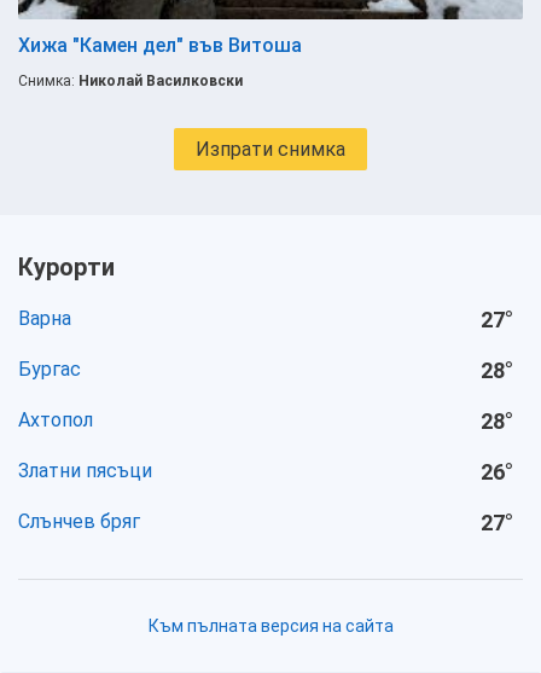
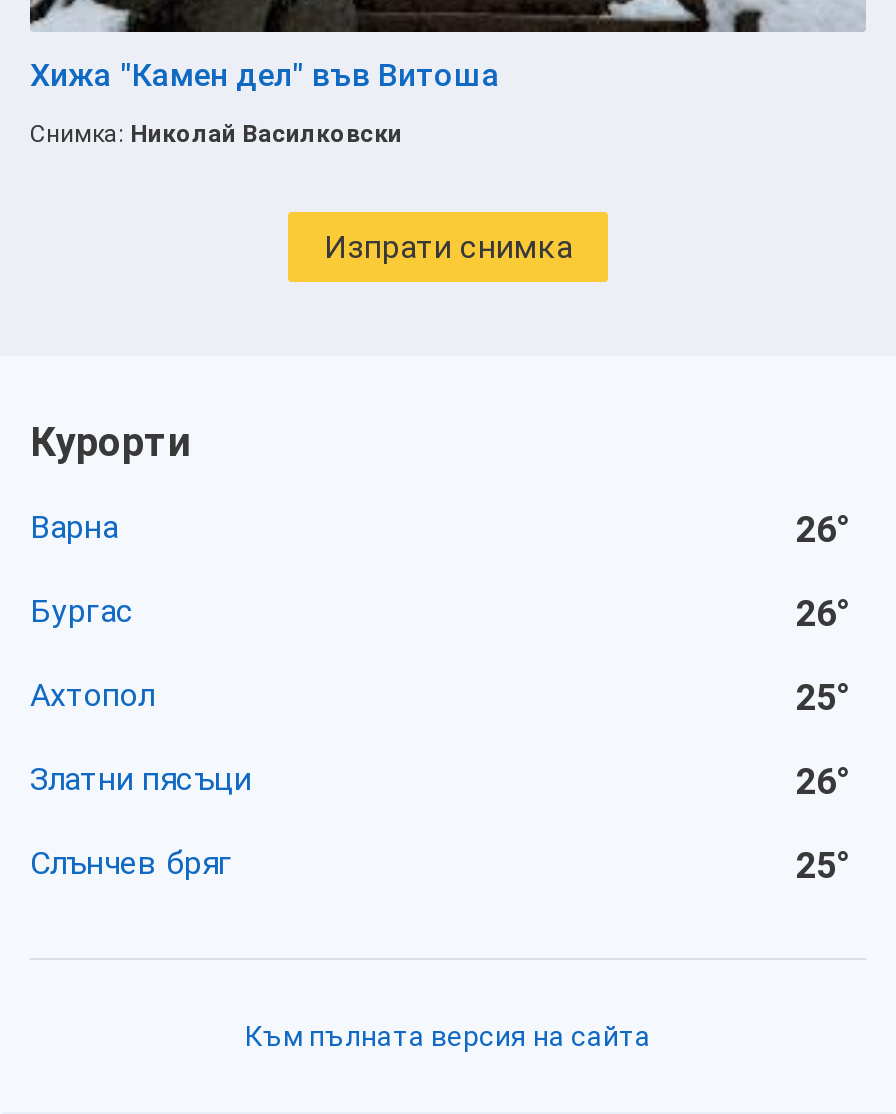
[481,307,513,332] 27° -> [796,508,850,550] 26°
[481,358,513,383] 28° -> [796,592,850,634] 26°
[481,408,513,434] 28° -> [796,676,850,718] 25°
[481,510,513,535] 27° -> [796,844,850,886] 25°

